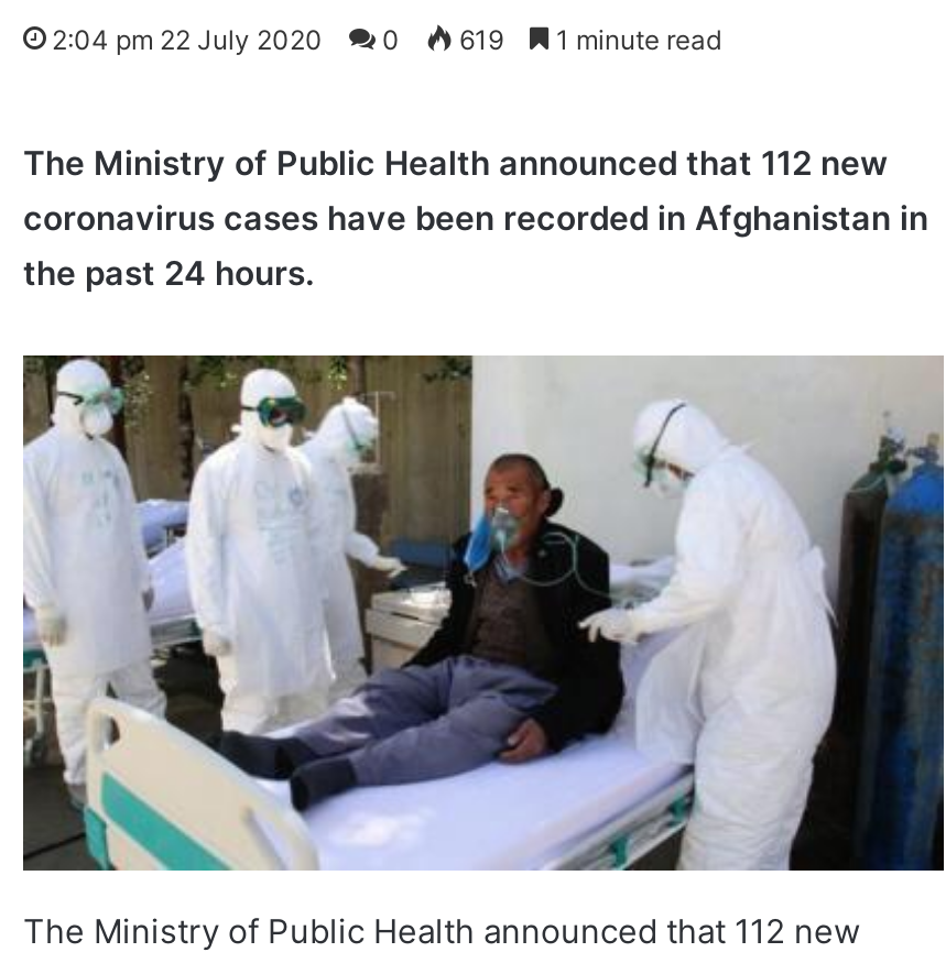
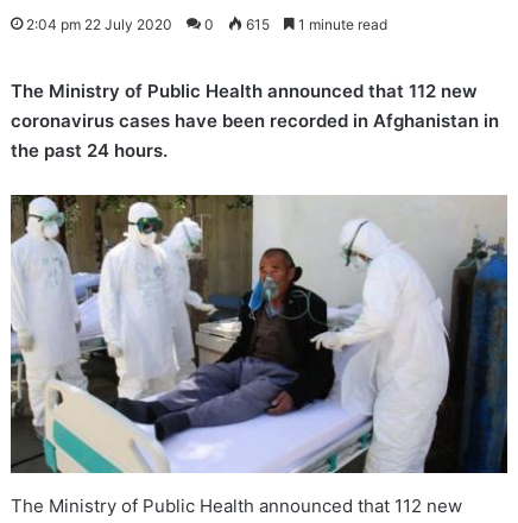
[52,23,721,56] 2:04 pm 22 July 2020 0 619 1 minute read -> [26,15,387,33] 2:04 pm 22 July 2020 0 615 1 minute read

